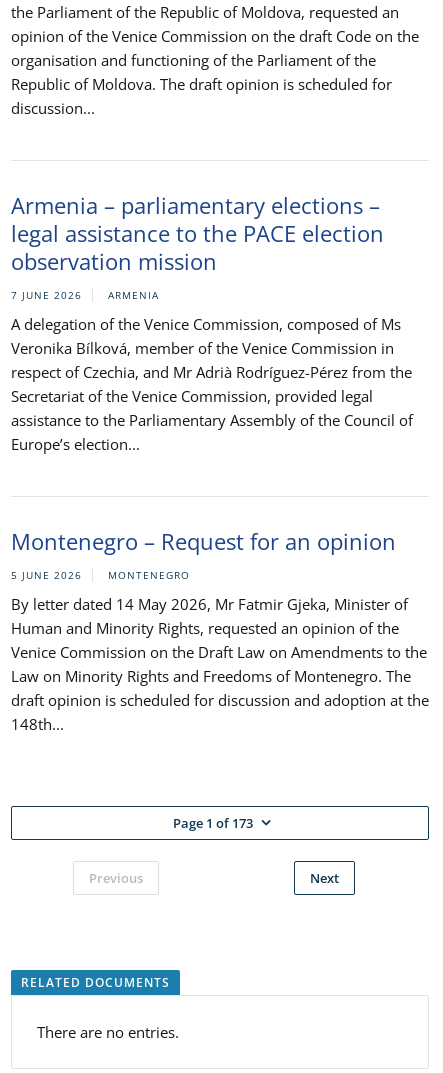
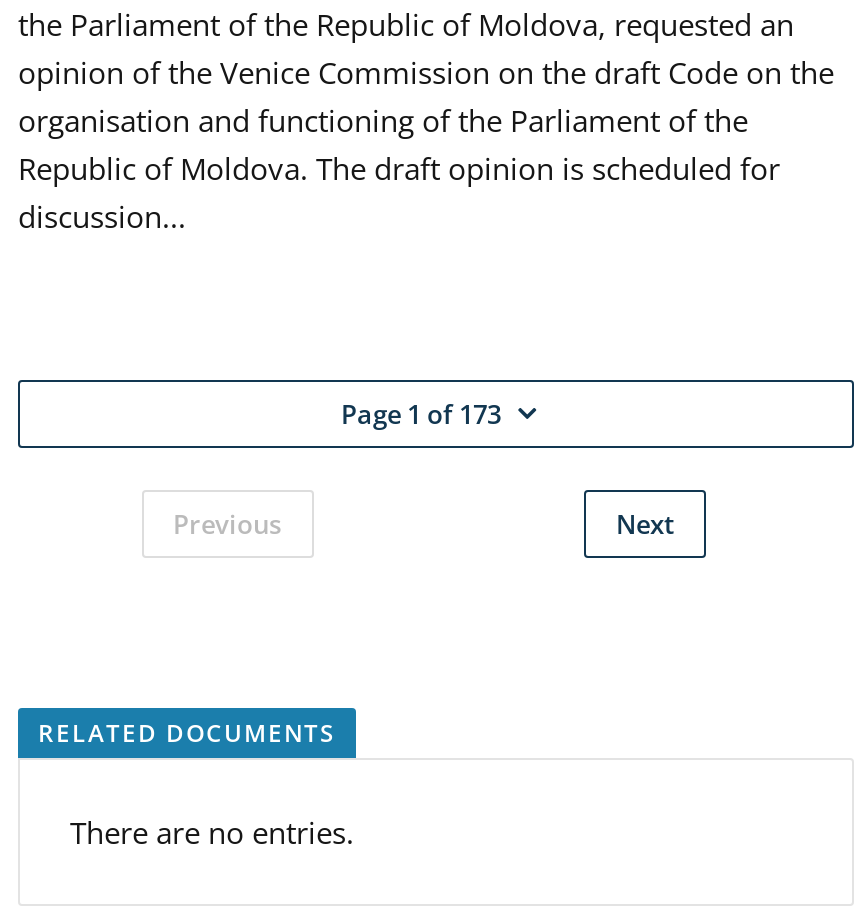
[11,190,429,734] Armenia – parliamentary elections – | legal assistance to the PACE election | observation mission | 7 JUNE 2026 | ARMENIA | A delegation of the Venice Commission, composed of Ms | Veronika Bílková, member of the Venice Commission in | respect of Czechia, and Mr Adrià Rodríguez-Pérez from the | Secretariat of the Venice Commission, provided legal | assistance to the Parliamentary Assembly of the Council of | Europe’s election... | Montenegro – Request for an opinion | 5 JUNE 2026 | MONTENEGRO | By letter dated 14 May 2026, Mr Fatmir Gjeka, Minister of | Human and Minority Rights, requested an opinion of the | Venice Commission on the Draft Law on Amendments to the | Law on Minority Rights and Freedoms of Montenegro. The | draft opinion is scheduled for discussion and adoption at the | 148th... -> none

